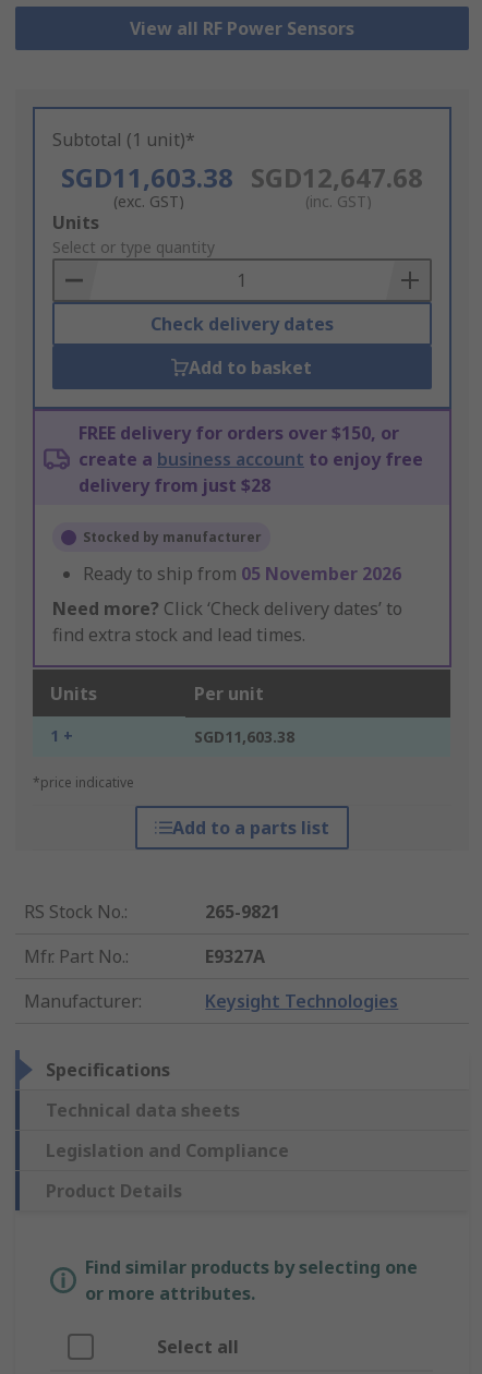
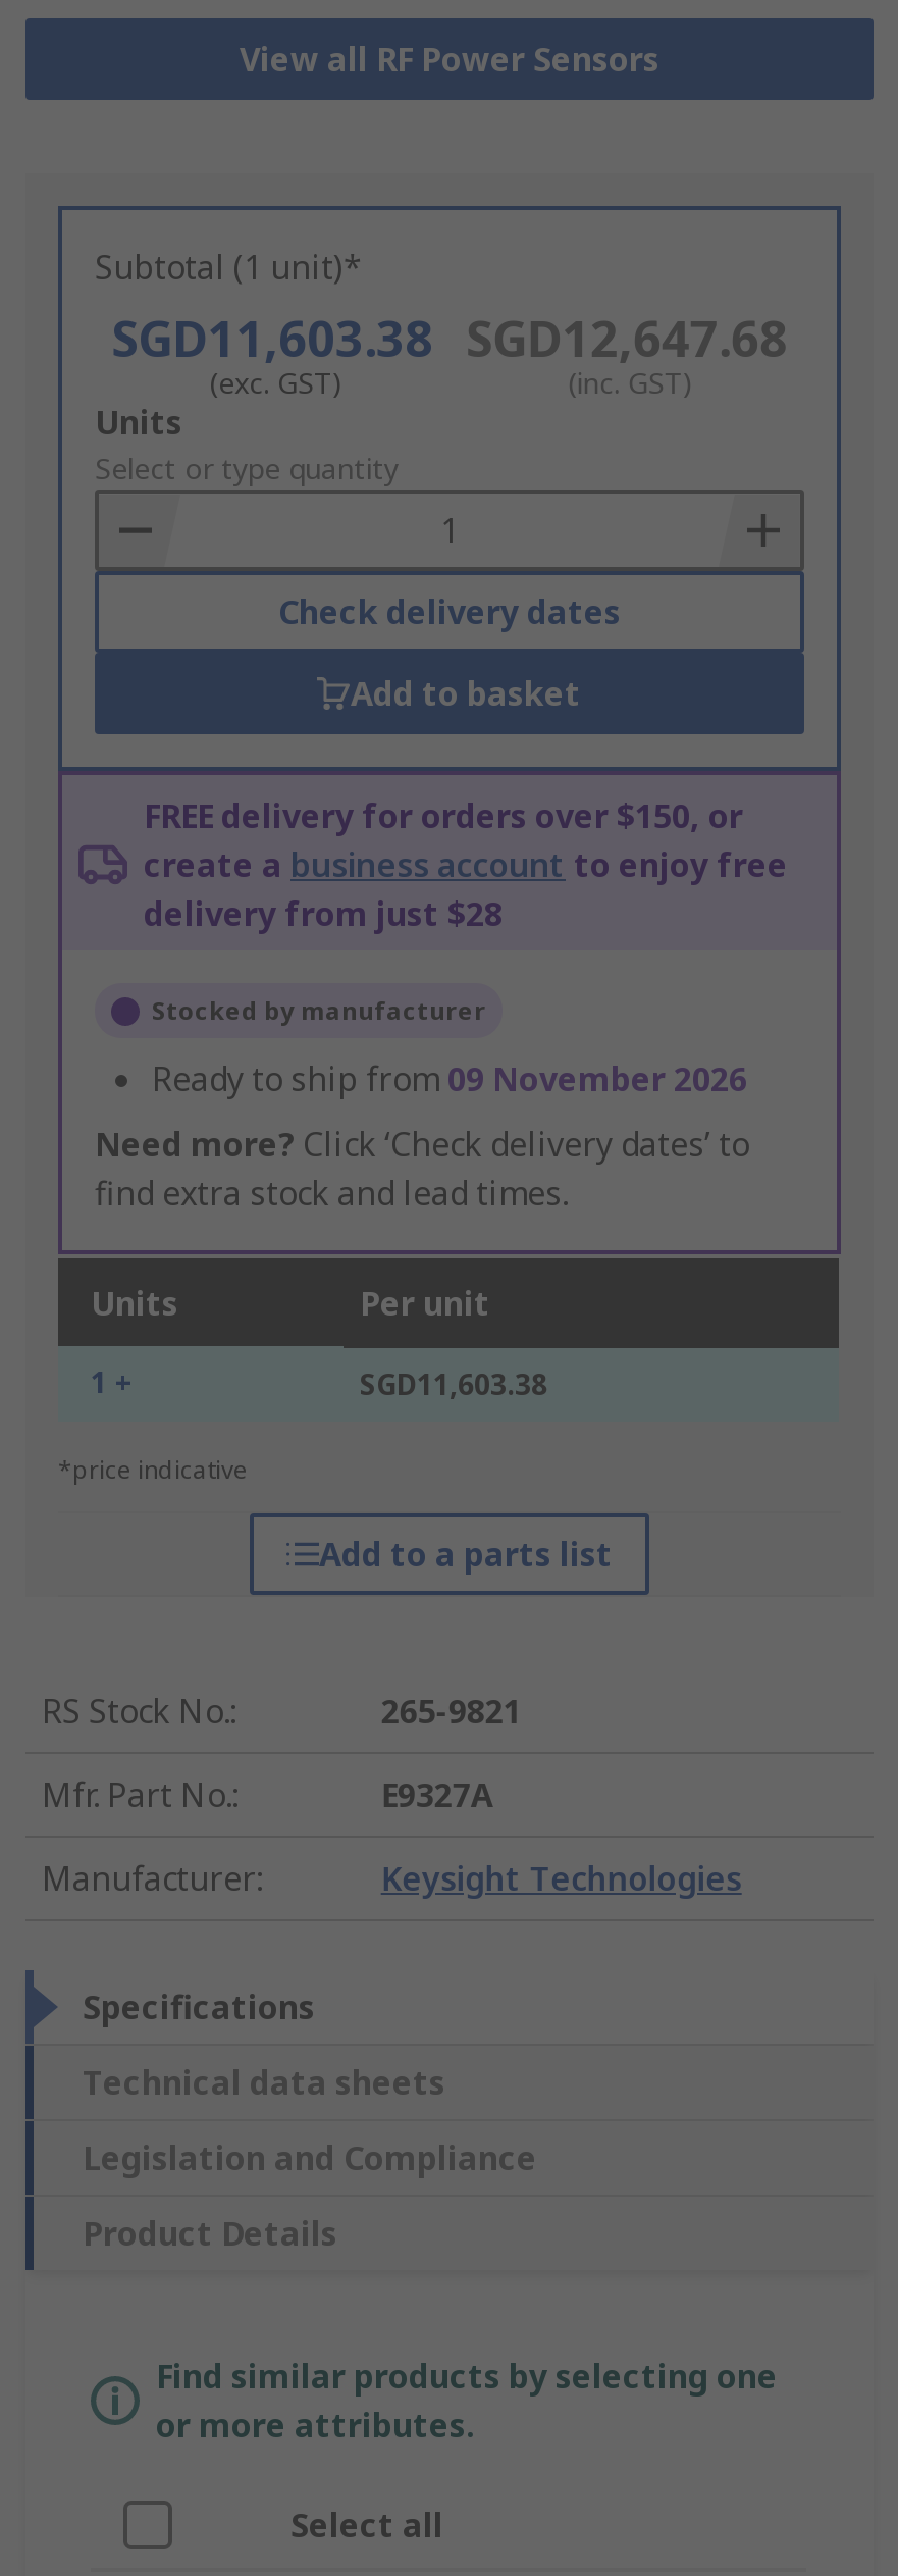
[83,562,401,586] Ready to ship from 05 November 2026 -> [152,1058,747,1102] Ready to ship from 09 November 2026

